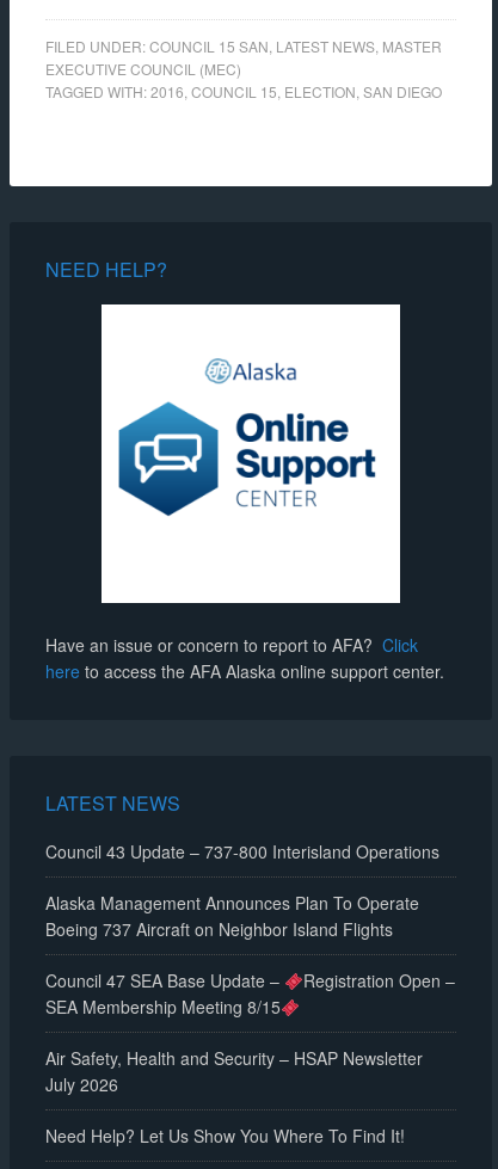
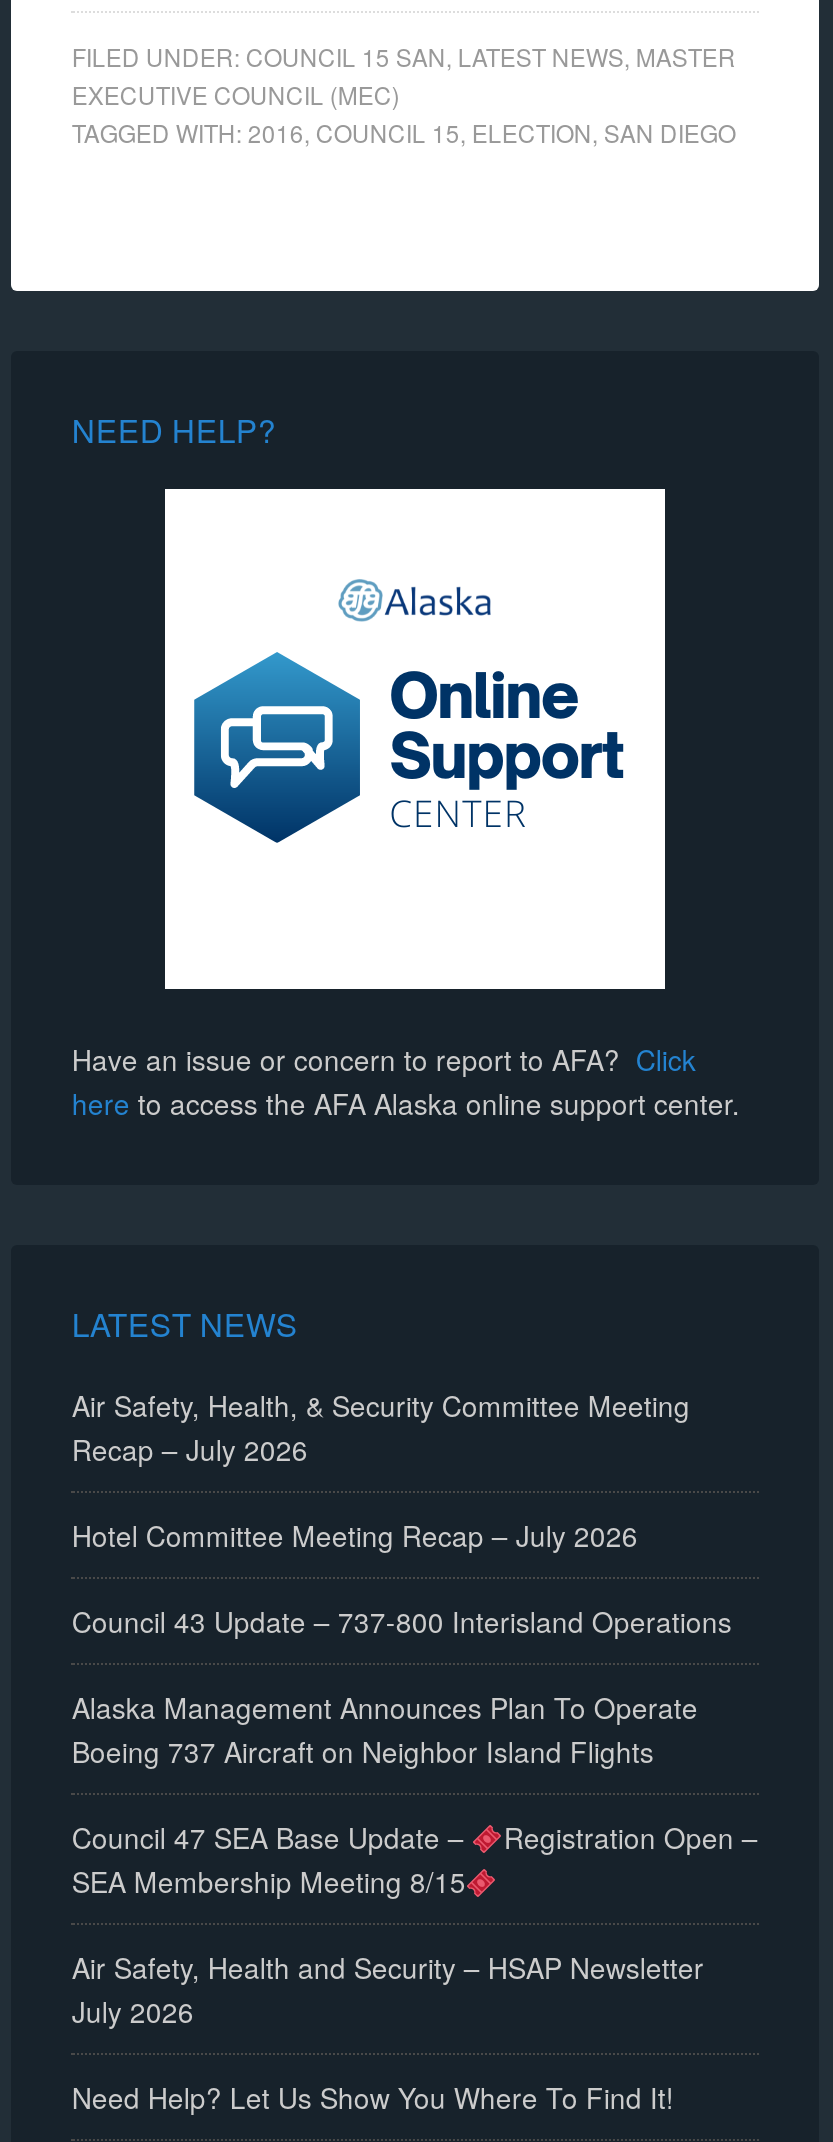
none -> [72,1386,690,1556] Air Safety, Health, & Security Committee Meeting | Recap – July 2026 | Hotel Committee Meeting Recap – July 2026

